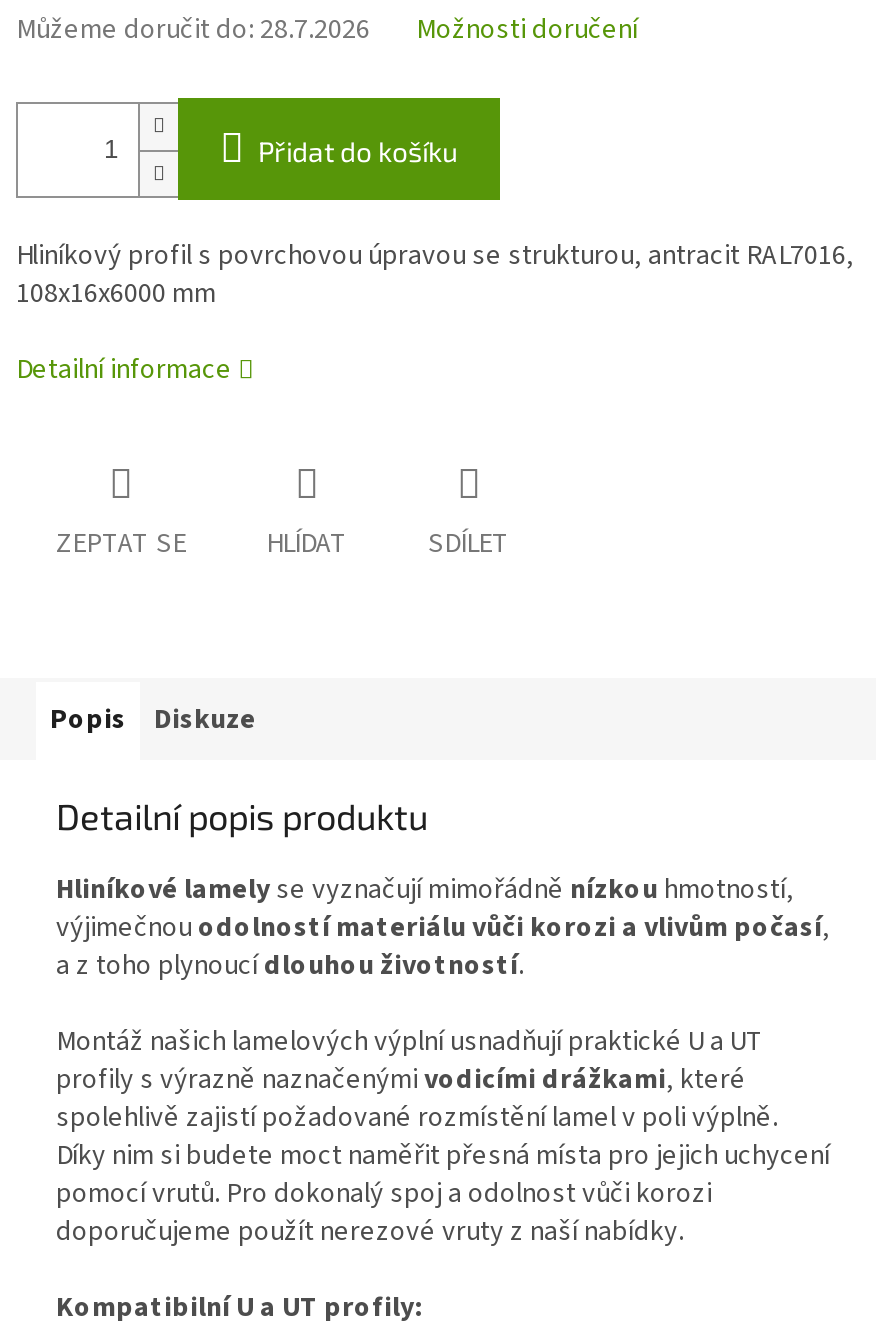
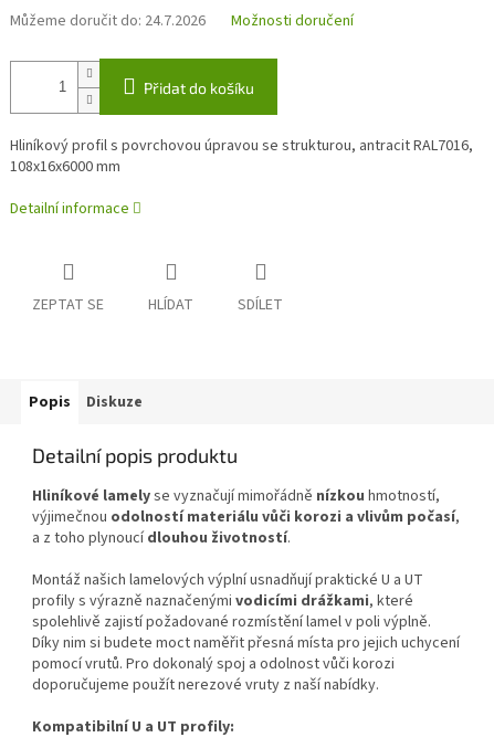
[16,11,370,51] Můžeme doručit do: 28.7.2026 -> [10,10,206,32] Můžeme doručit do: 24.7.2026

